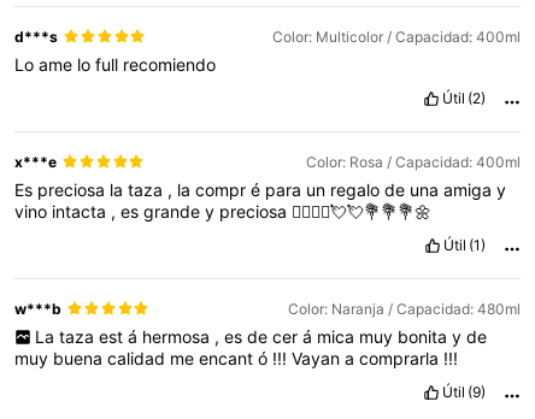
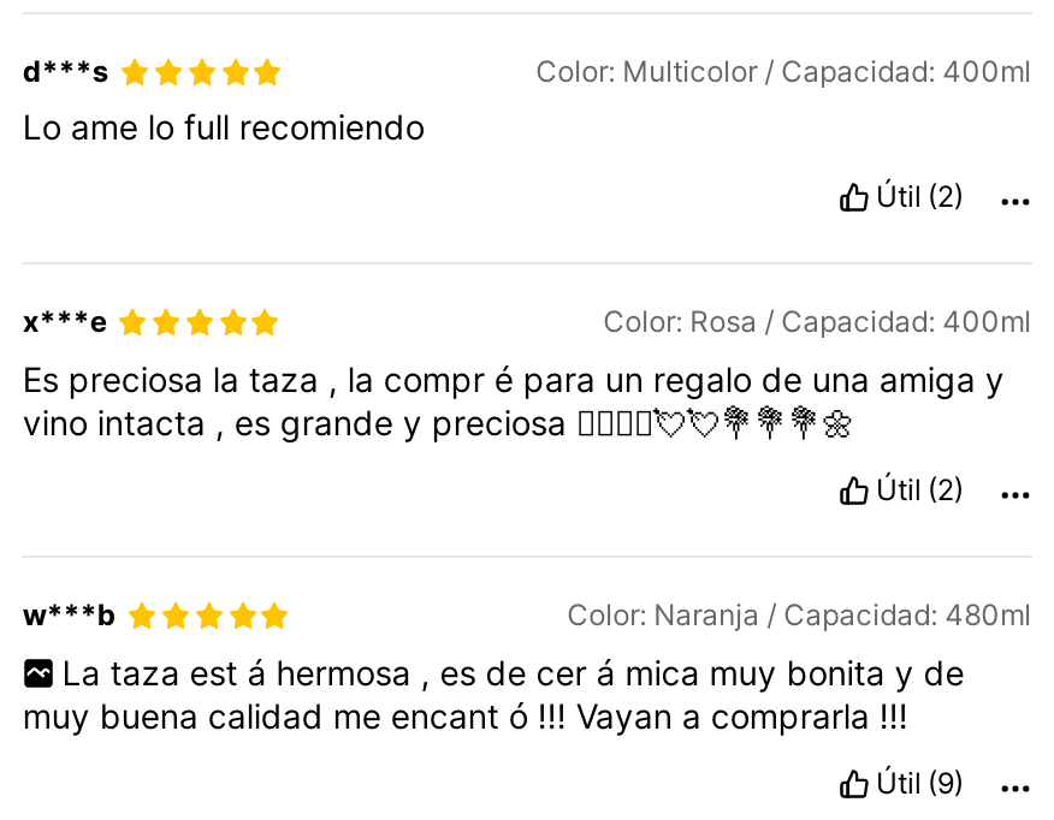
[443,236,486,254] Útil (1) -> [876,470,963,506] Útil (2)

